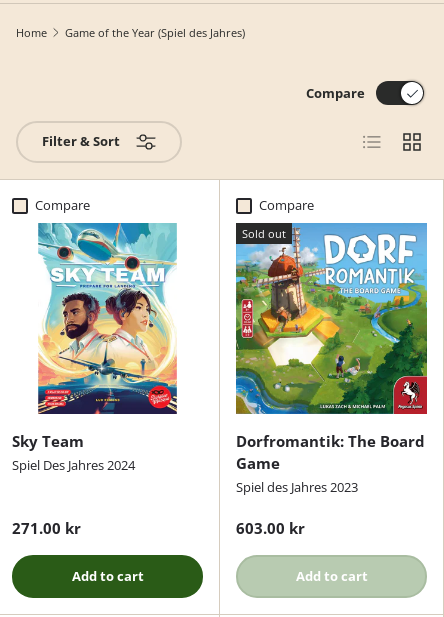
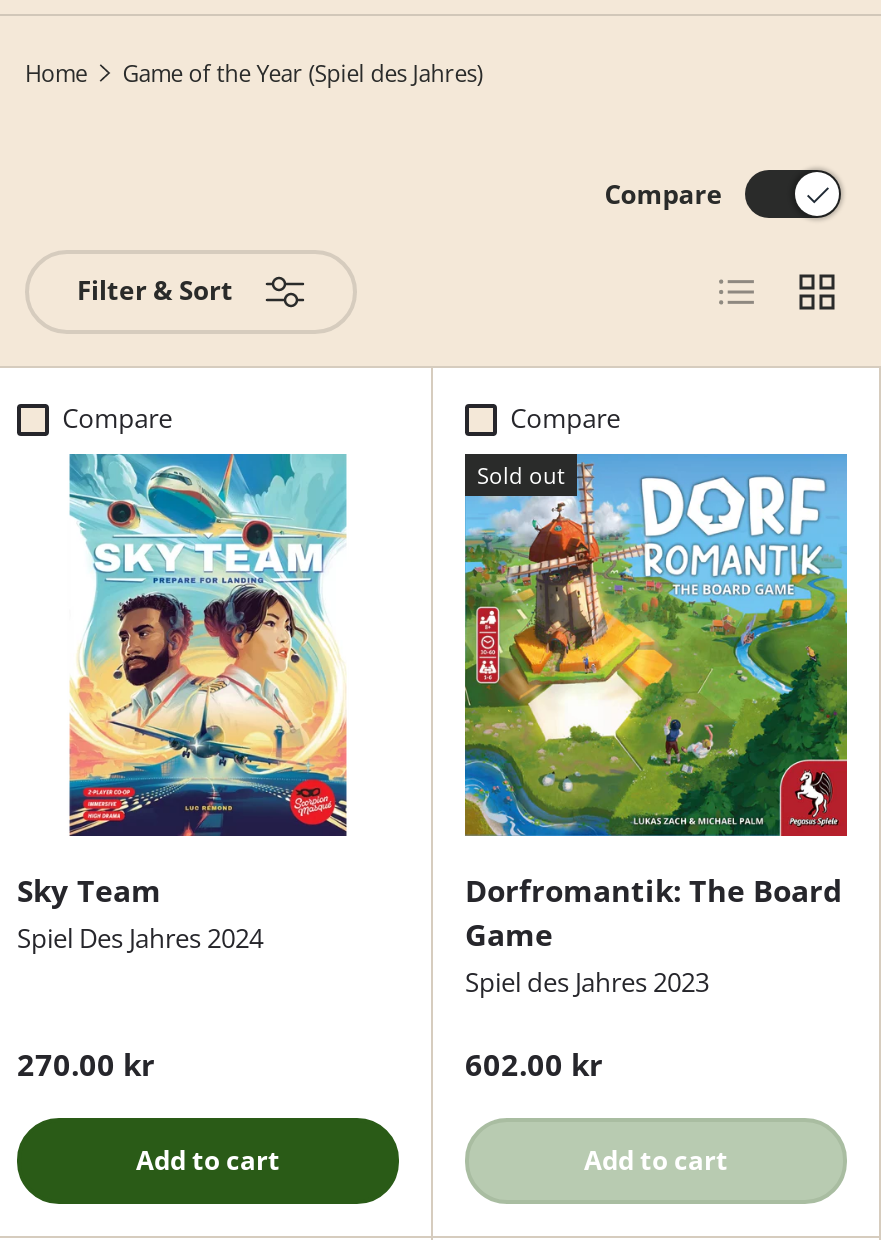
[12,518,81,538] 271.00 kr -> [17,1044,155,1084] 270.00 kr
[236,518,305,538] 603.00 kr -> [465,1044,603,1084] 602.00 kr

